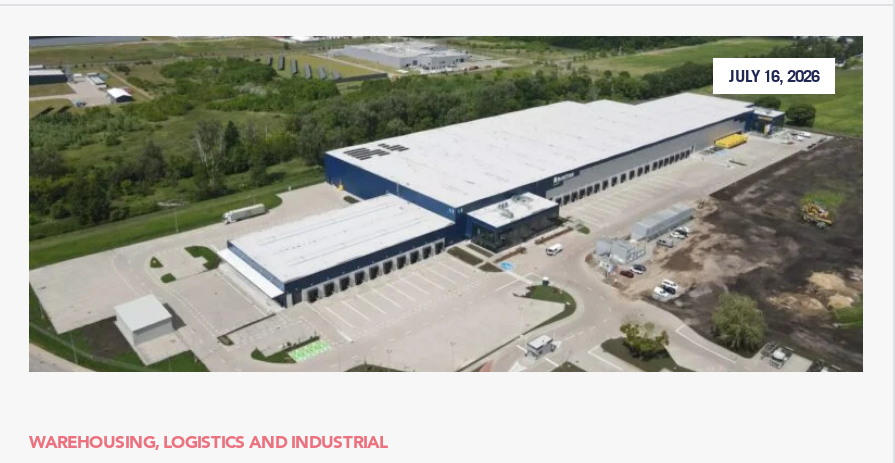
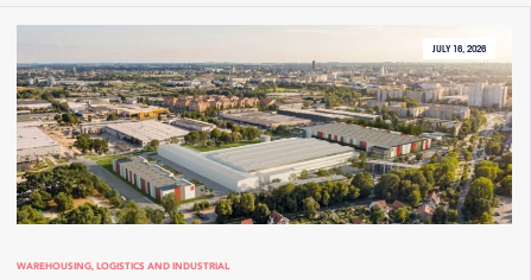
[27,34,865,372] [image] -> [15,25,513,225] [image]

